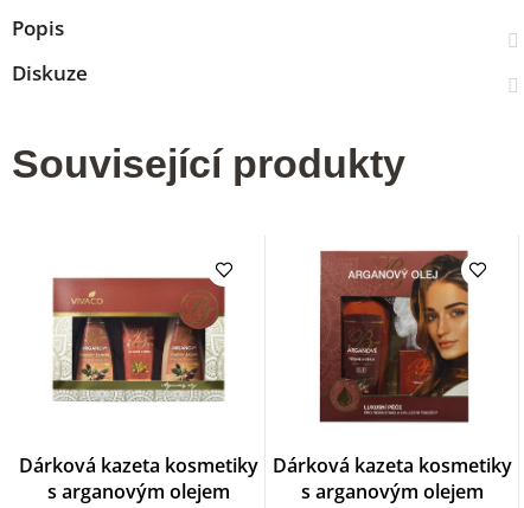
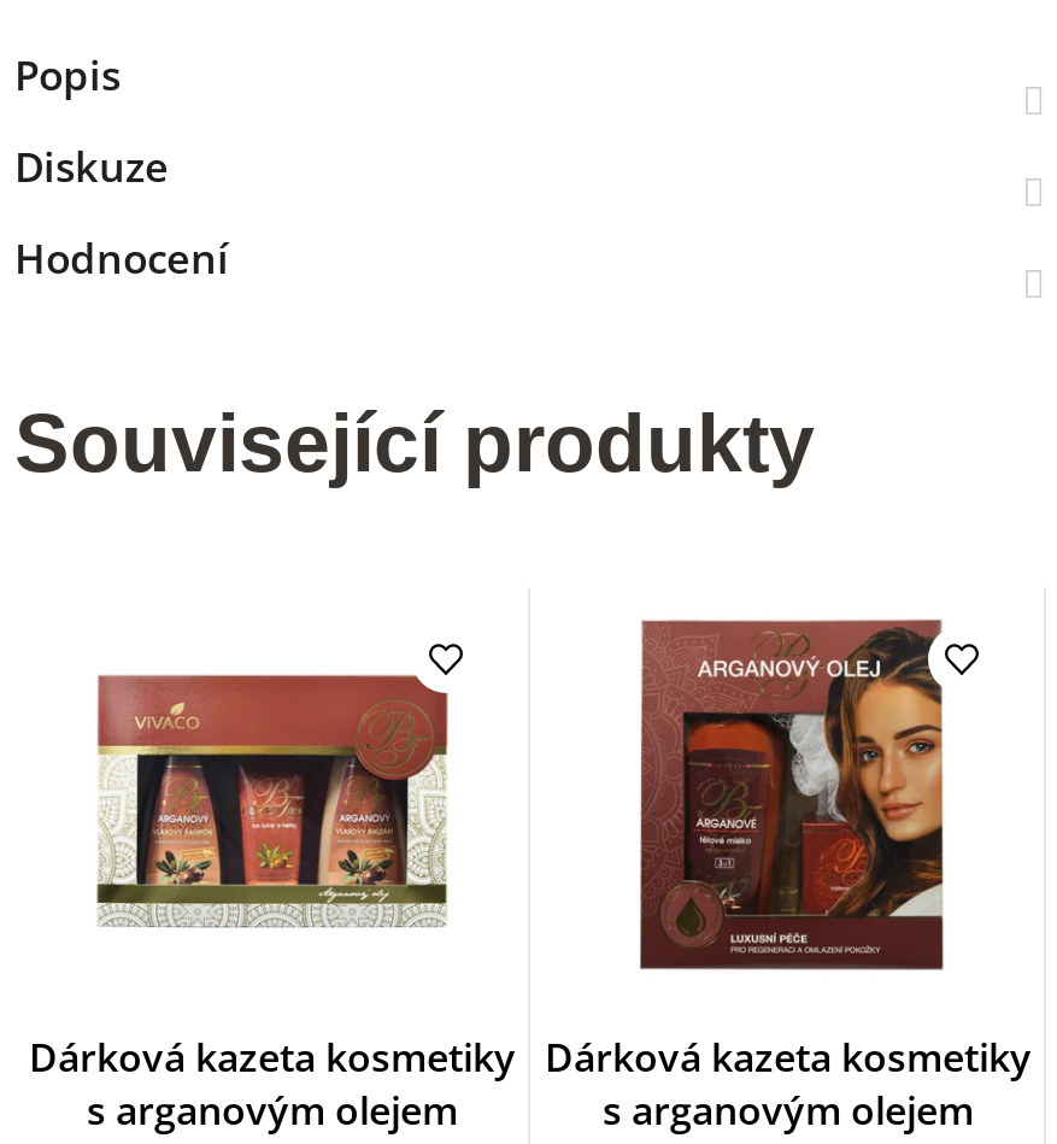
none -> [14,230,229,285] Hodnocení

